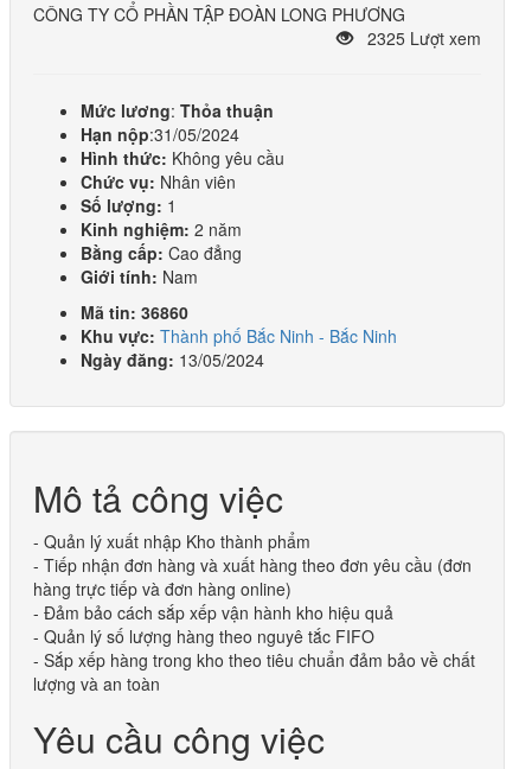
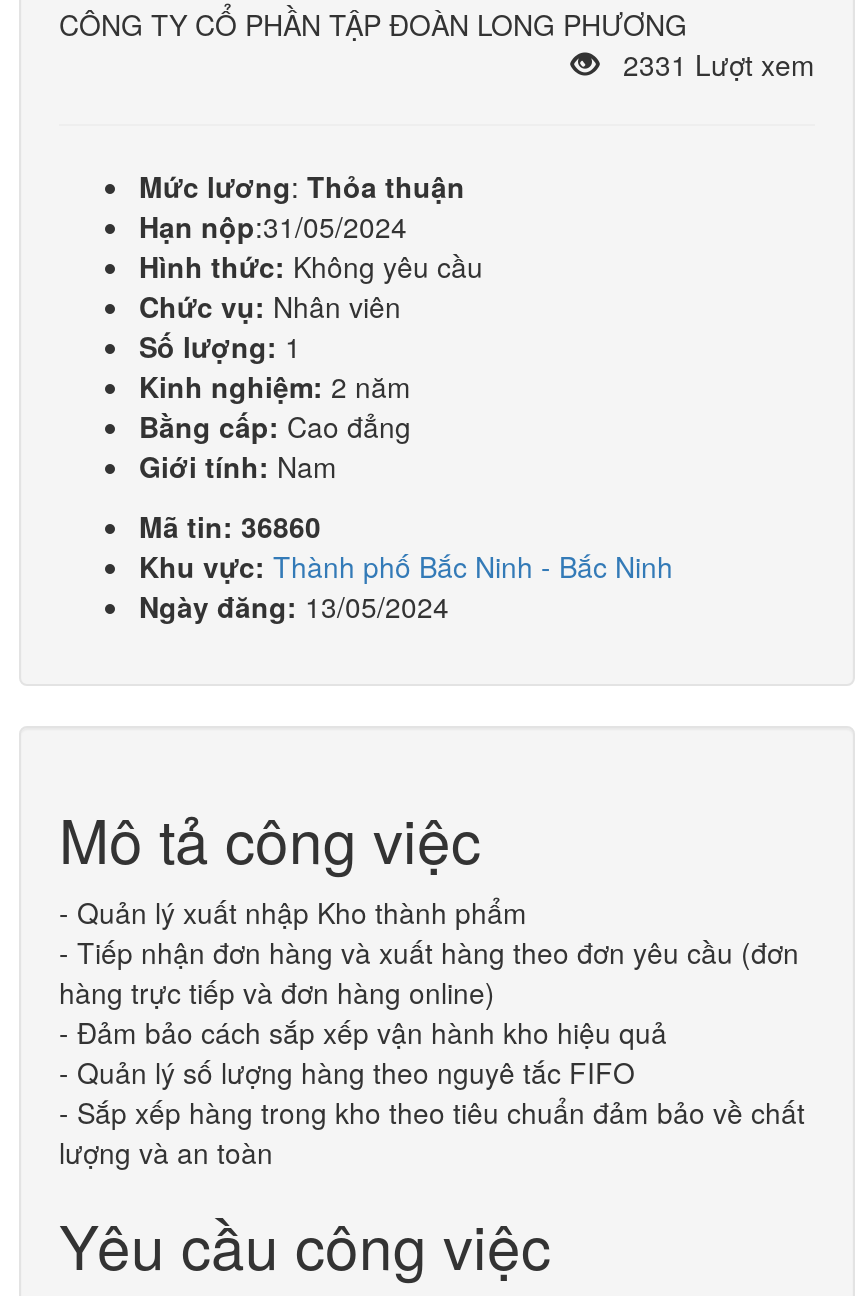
[367,26,481,50] 2325 Lượt xem -> [623,44,815,84] 2331 Lượt xem

